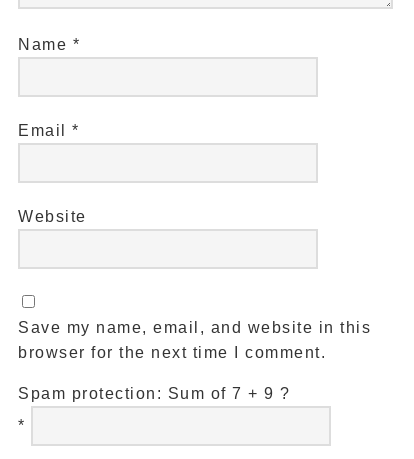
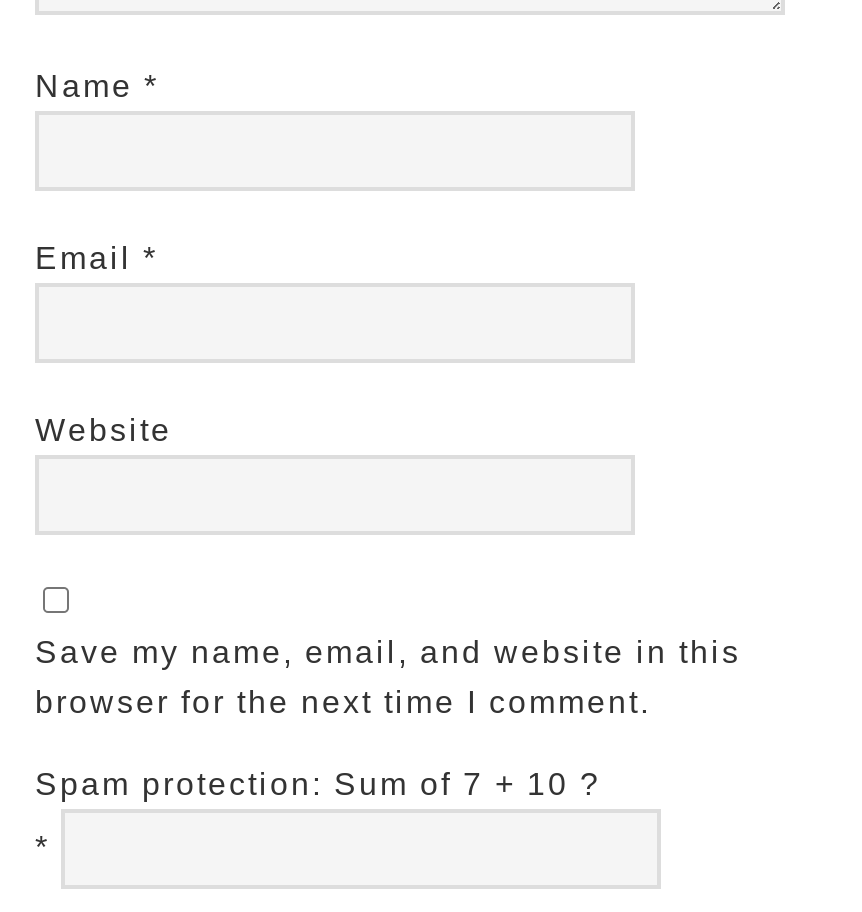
[18,385,290,402] Spam protection: Sum of 7 + 9 ? -> [35,767,601,801] Spam protection: Sum of 7 + 10 ?

